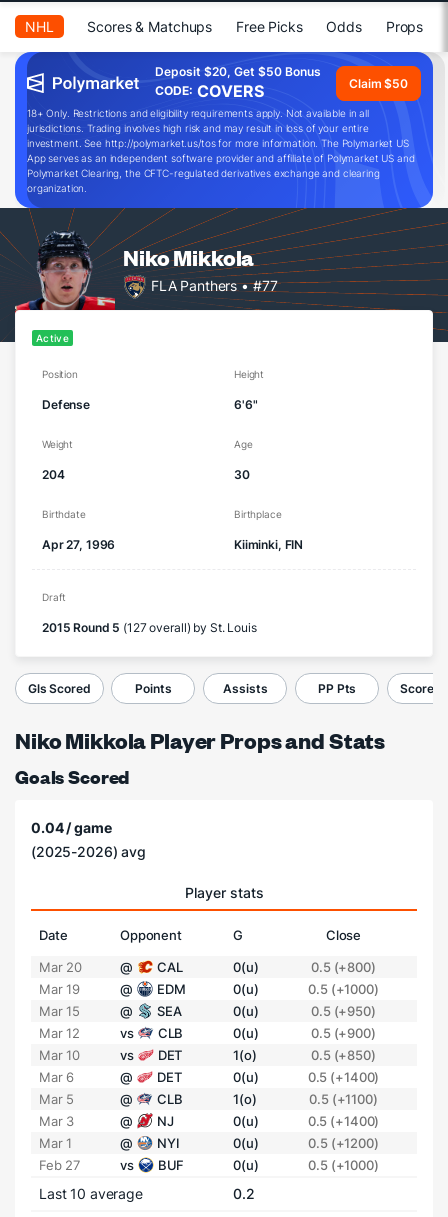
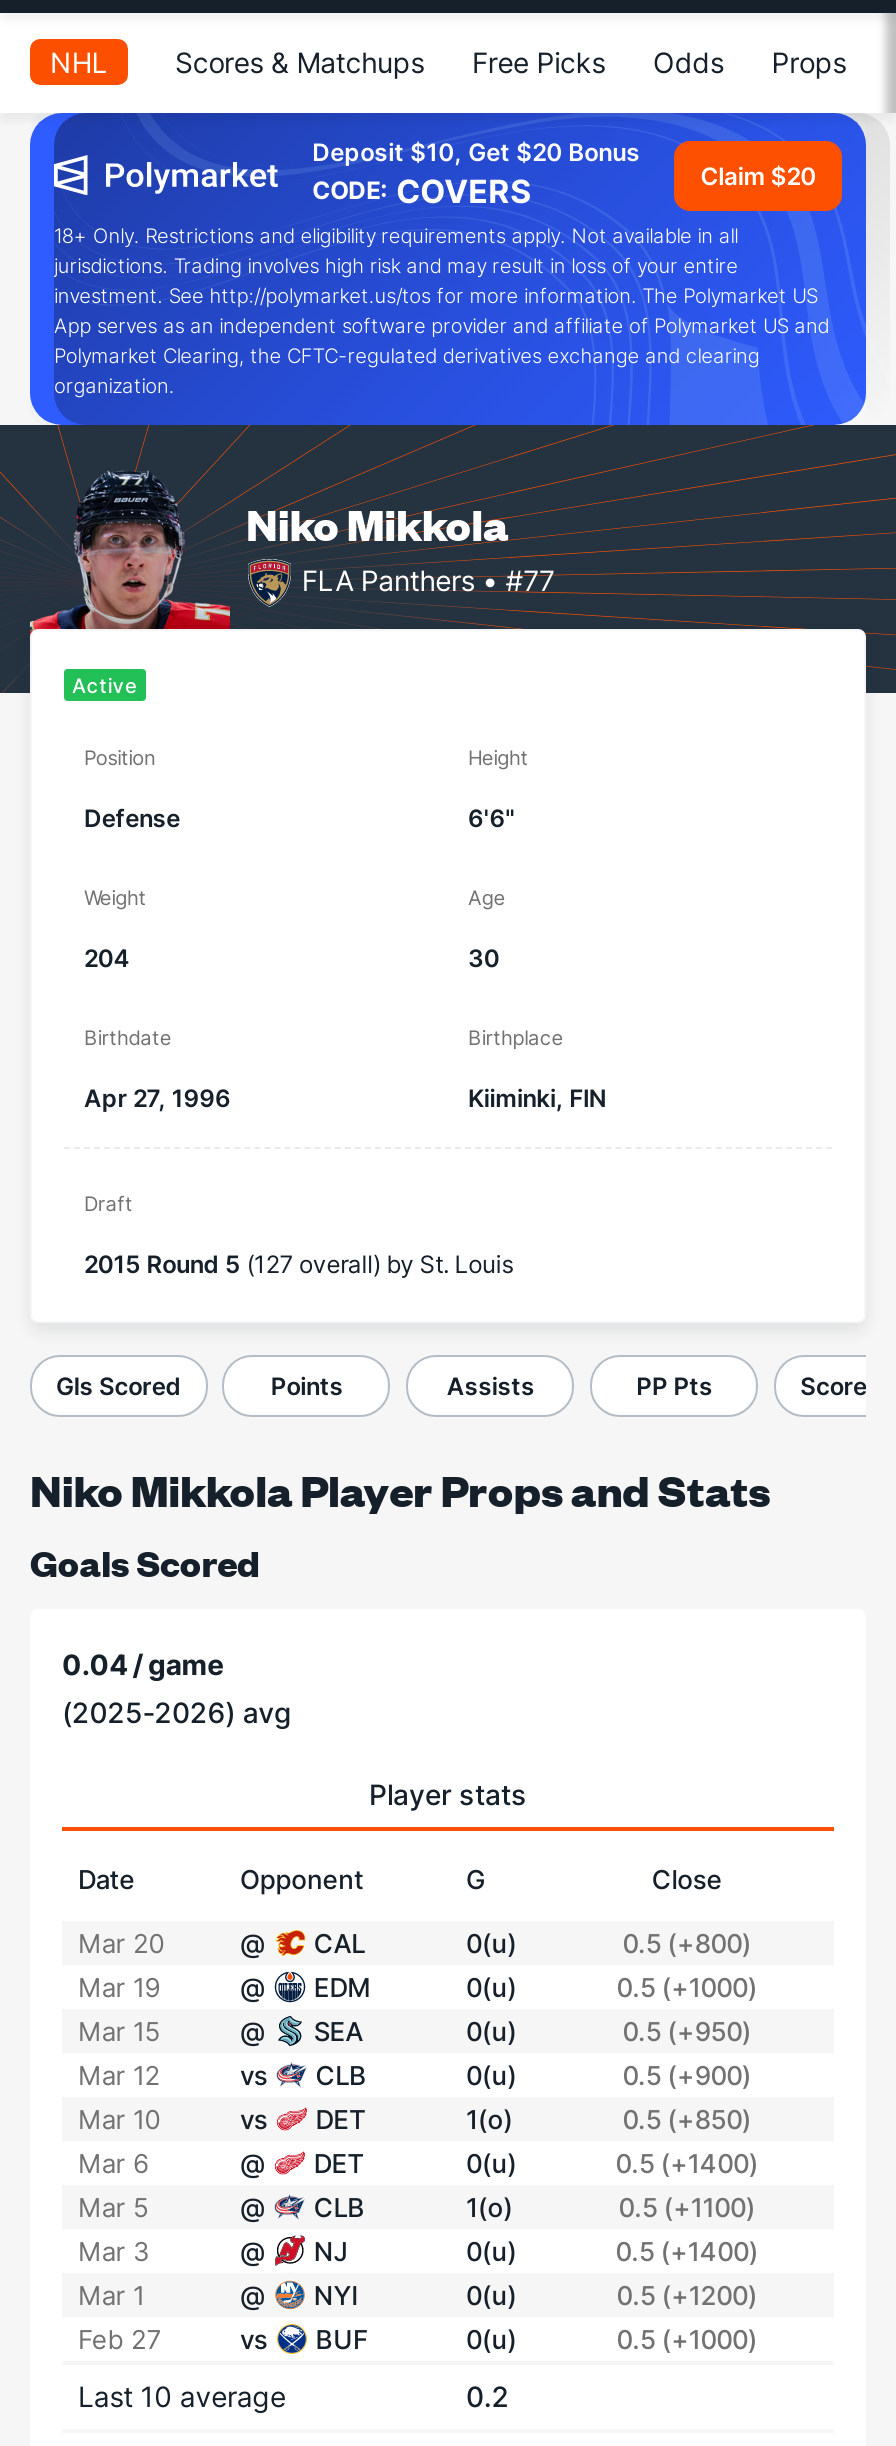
[155,64,321,79] Deposit $20, Get $50 Bonus -> [312,137,640,167] Deposit $10, Get $20 Bonus
[349,75,408,90] Claim $50 -> [700,160,816,190] Claim $20

